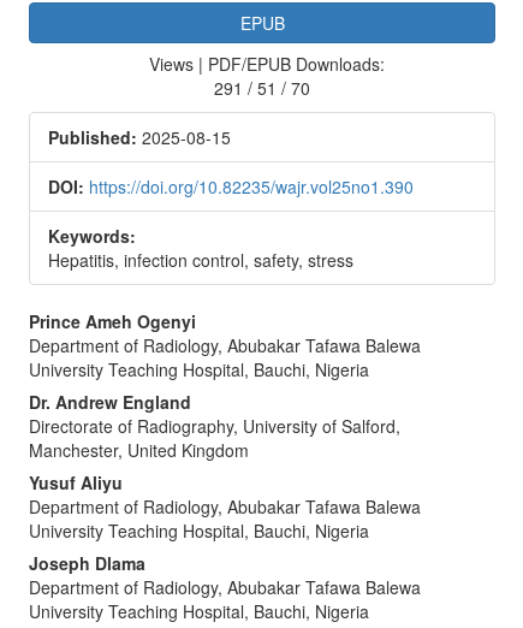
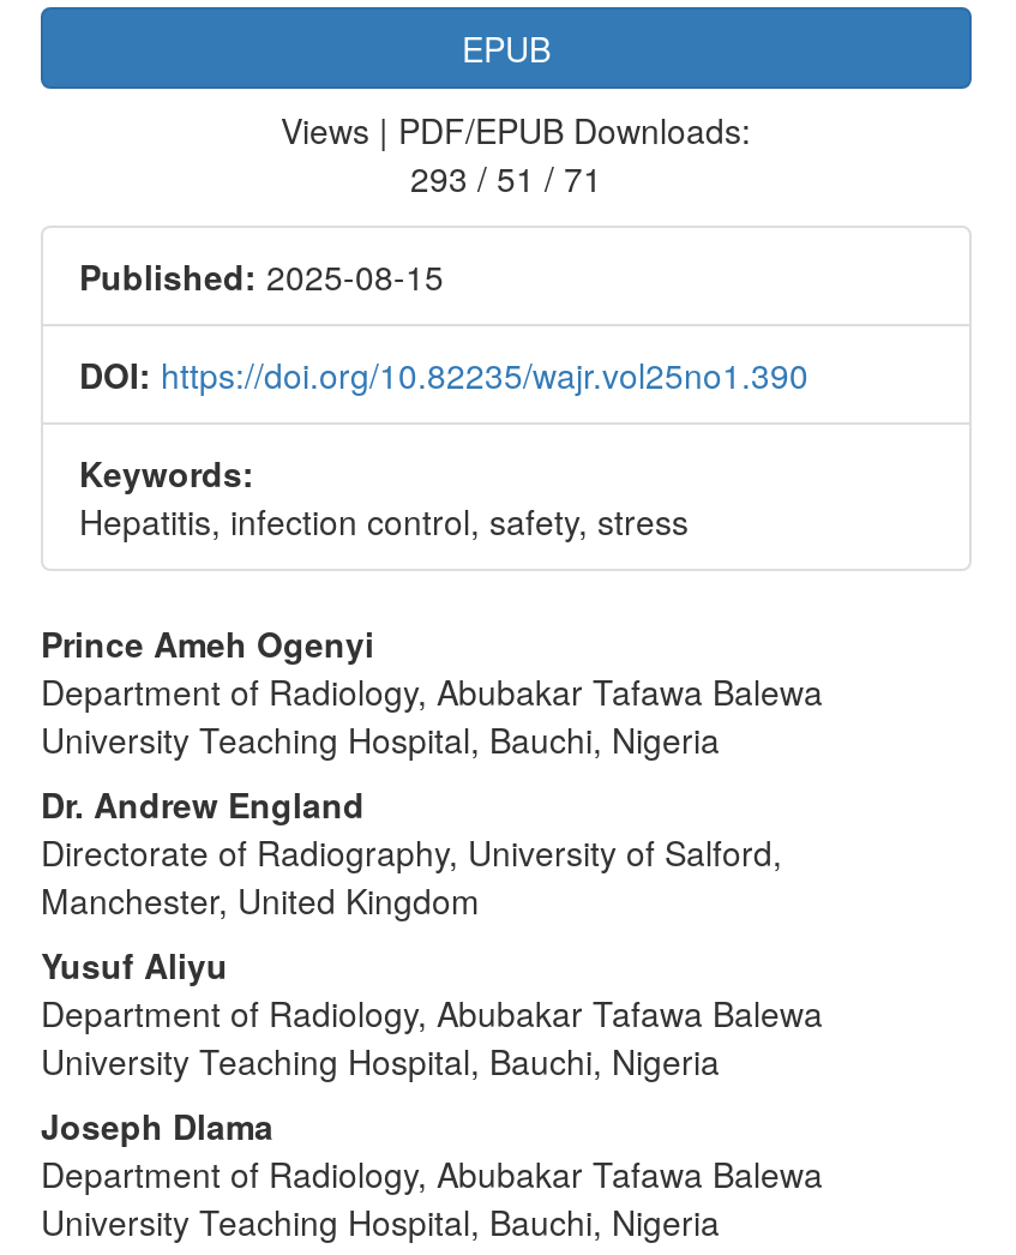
[214,76,310,100] 291 / 51 / 70 -> [410,153,602,201] 293 / 51 / 71

